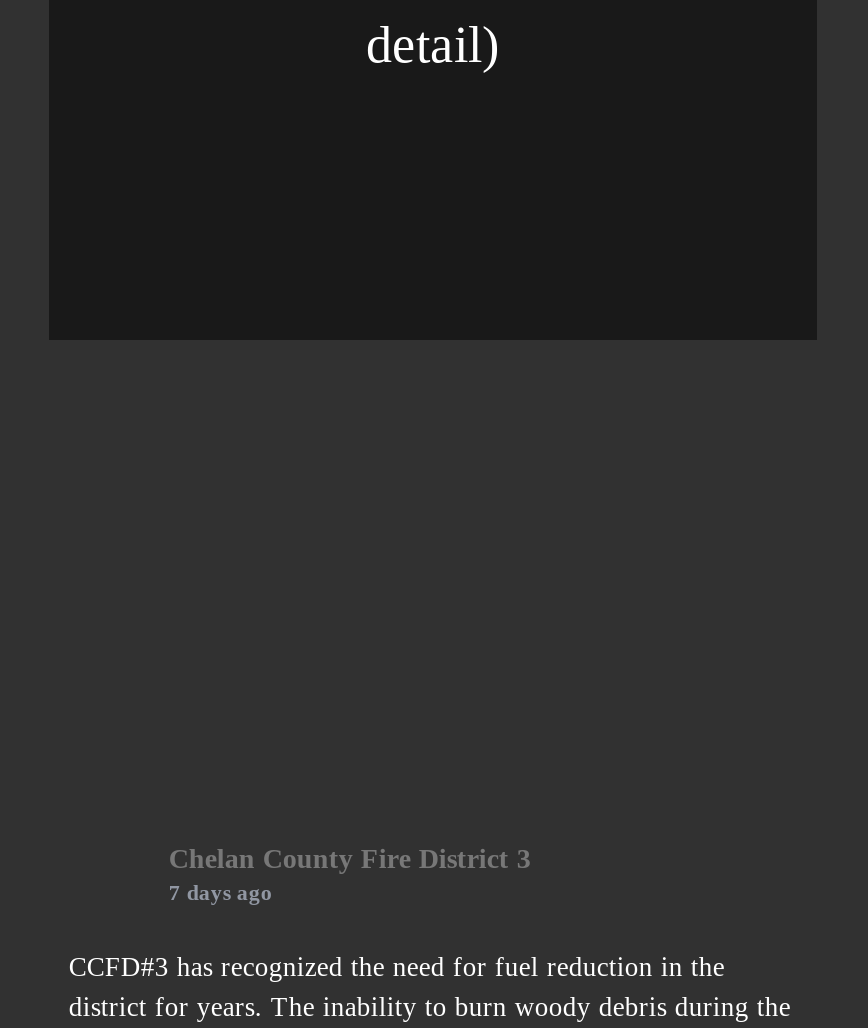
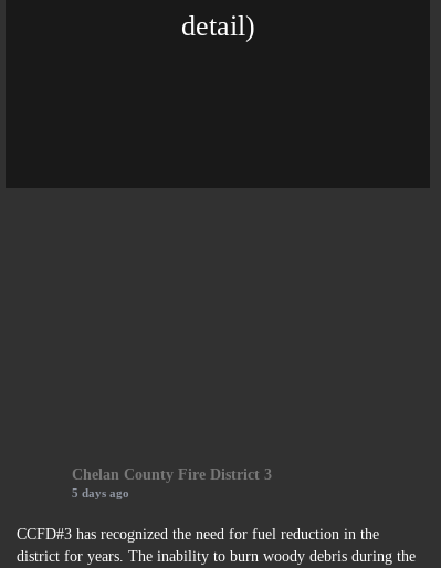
[169,880,273,904] 7 days ago -> [72,486,129,499] 5 days ago

